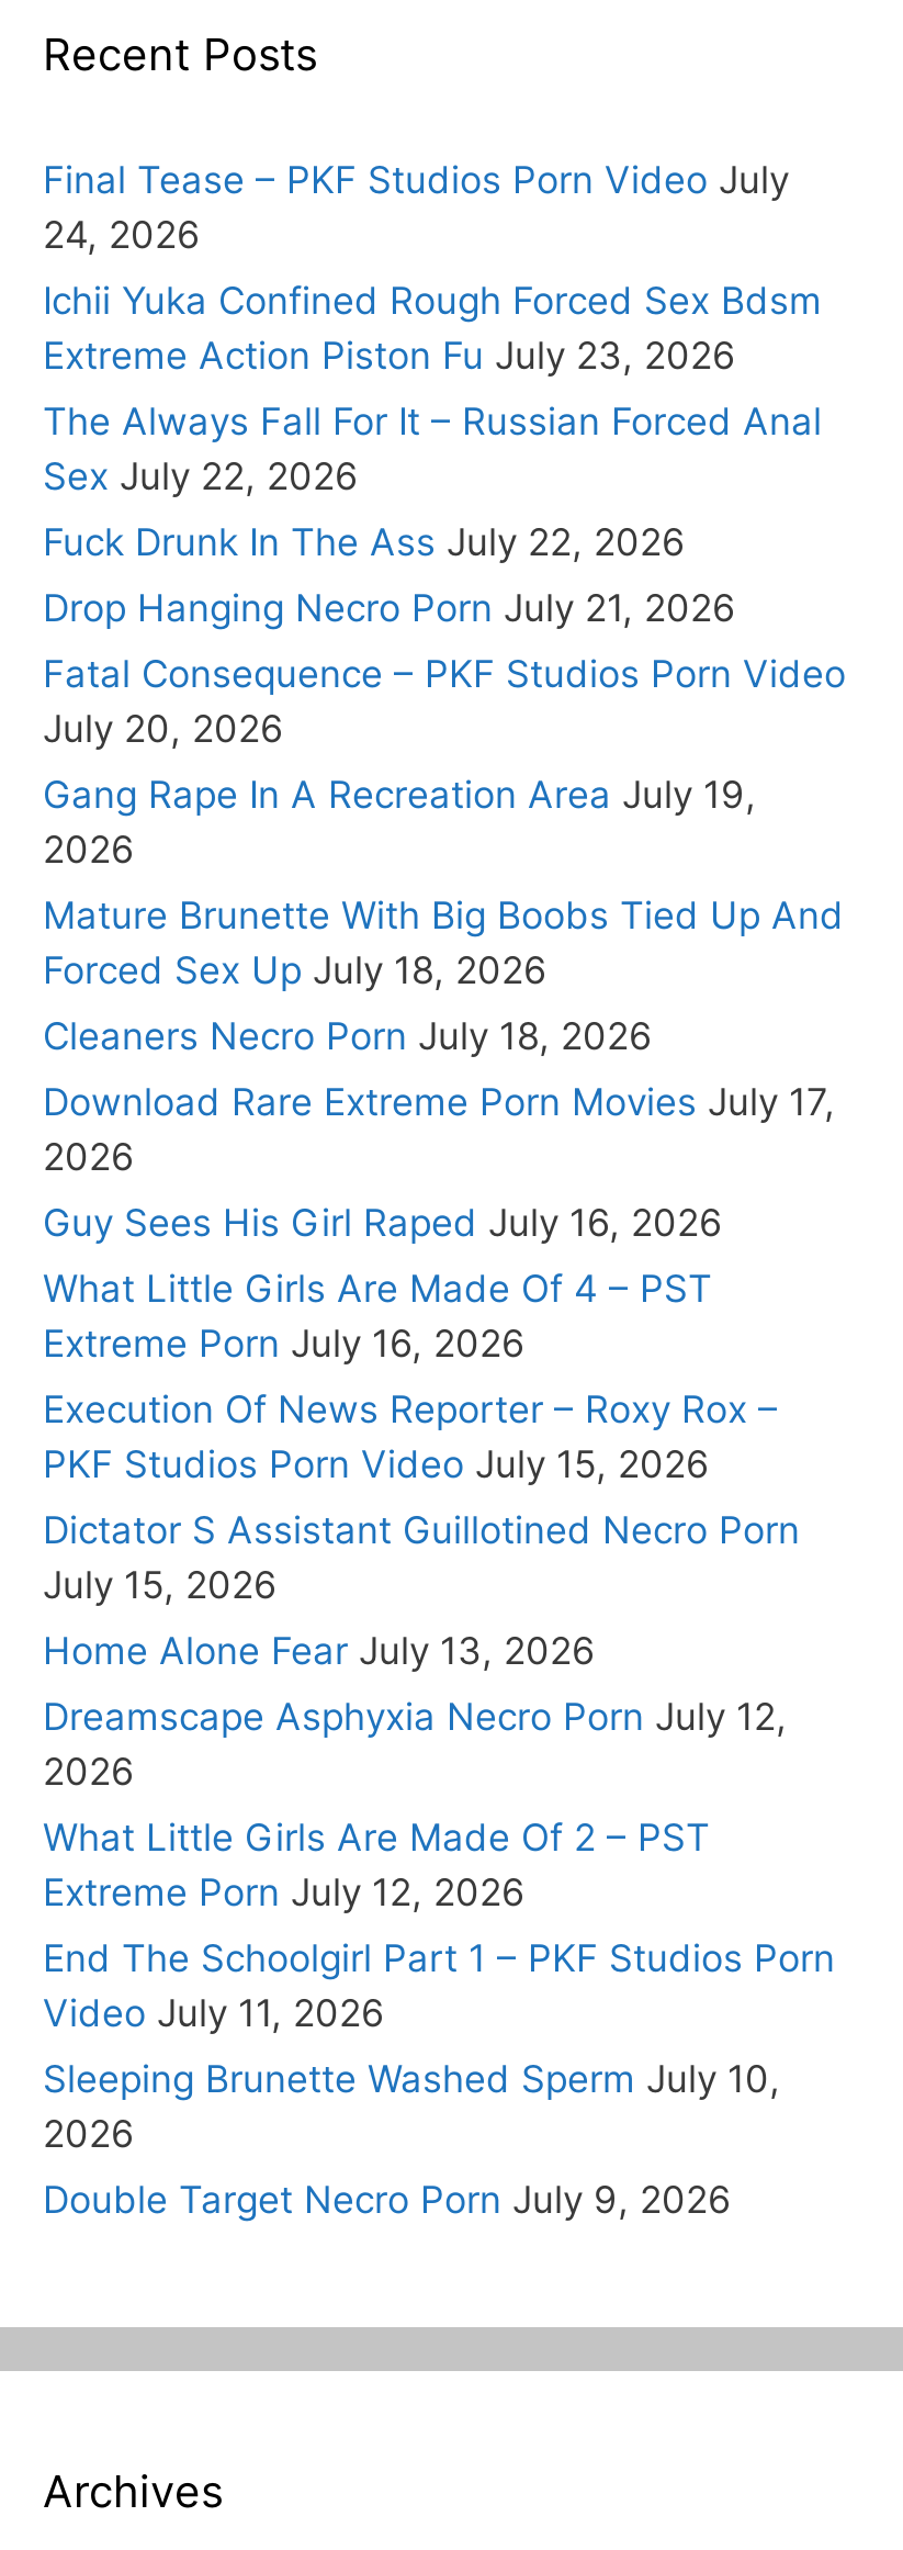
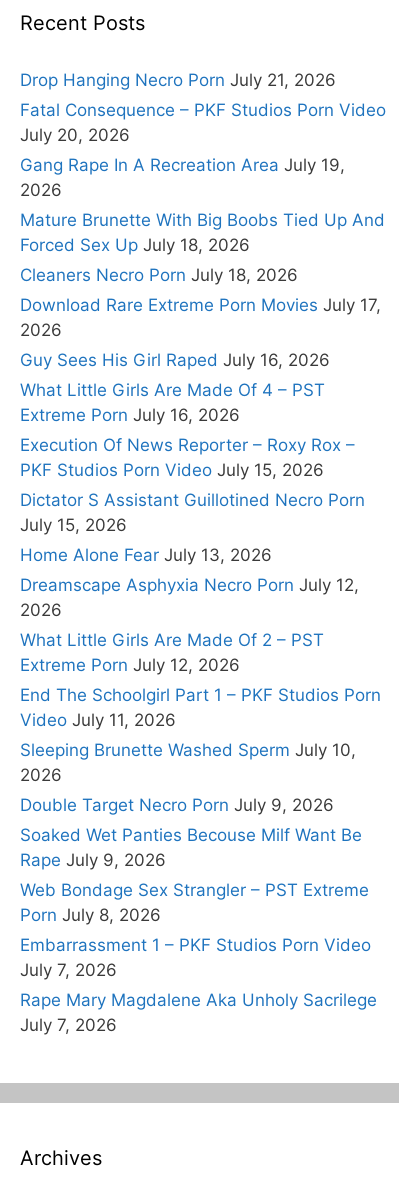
[43,158,822,564] Final Tease – PKF Studios Porn Video July | 24, 2026 | Ichii Yuka Confined Rough Forced Sex Bdsm | Extreme Action Piston Fu July 23, 2026 | The Always Fall For It – Russian Forced Anal | Sex July 22, 2026 | Fuck Drunk In The Ass July 22, 2026 -> none
moved [43,586,846,2222] -> [20,70,386,815]: Drop Hanging Necro Porn July 21, 2026 | Fatal Consequence – PKF Studios Porn Video | July 20, 2026 | ... | 2026 | Double Target Necro Porn July 9, 2026
none -> [20,825,377,1035] Soaked Wet Panties Becouse Milf Want Be | Rape July 9, 2026 | Web Bondage Sex Strangler – PST Extreme | Porn July 8, 2026 | Embarrassment 1 – PKF Studios Porn Video | July 7, 2026 | Rape Mary Magdalene Aka Unholy Sacrilege | July 7, 2026

